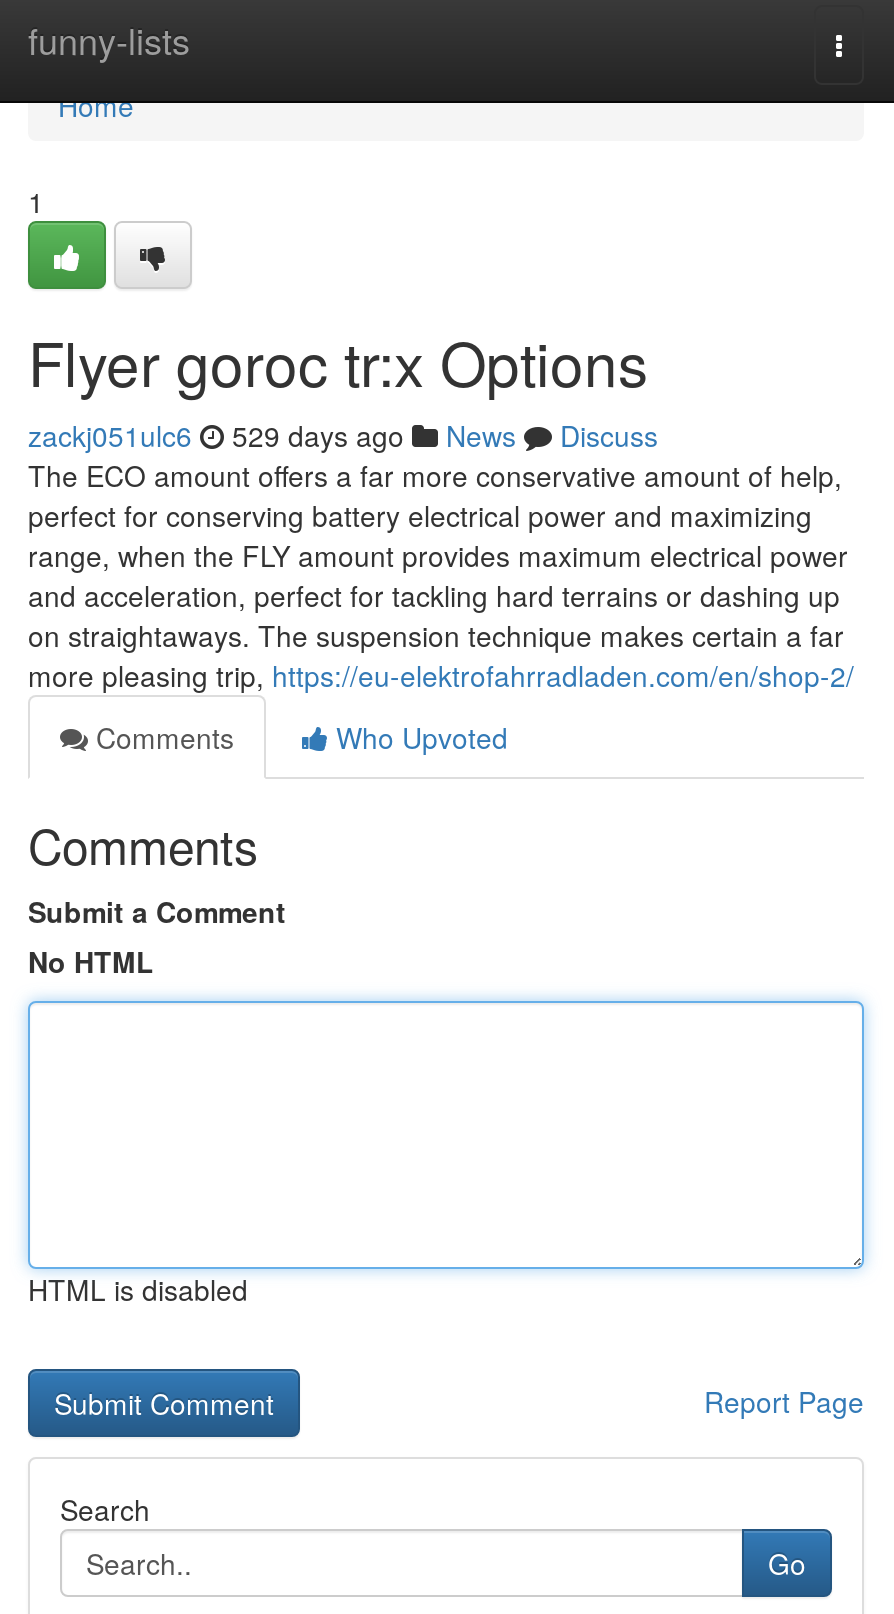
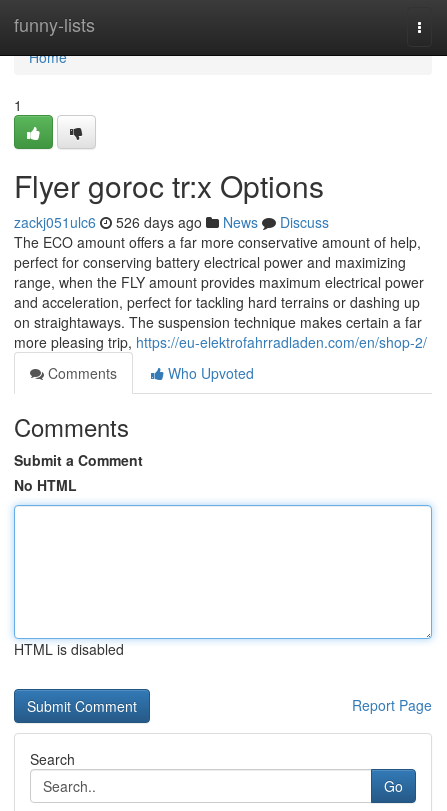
[28,415,658,455] zackj051ulc6 529 days ago News Discuss -> [14,212,329,232] zackj051ulc6 526 days ago News Discuss

